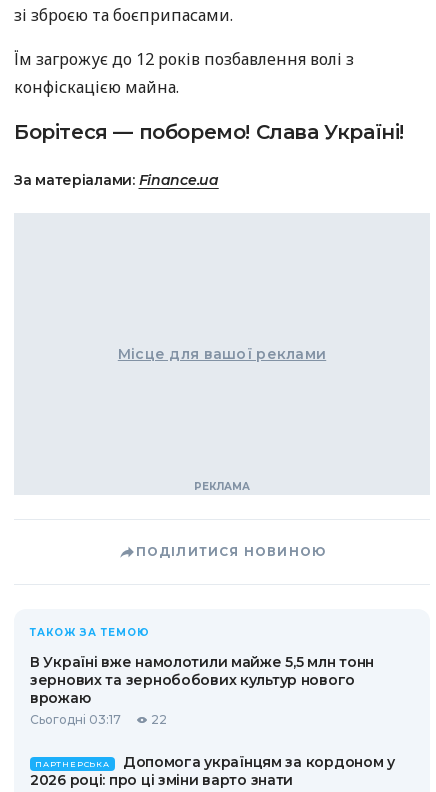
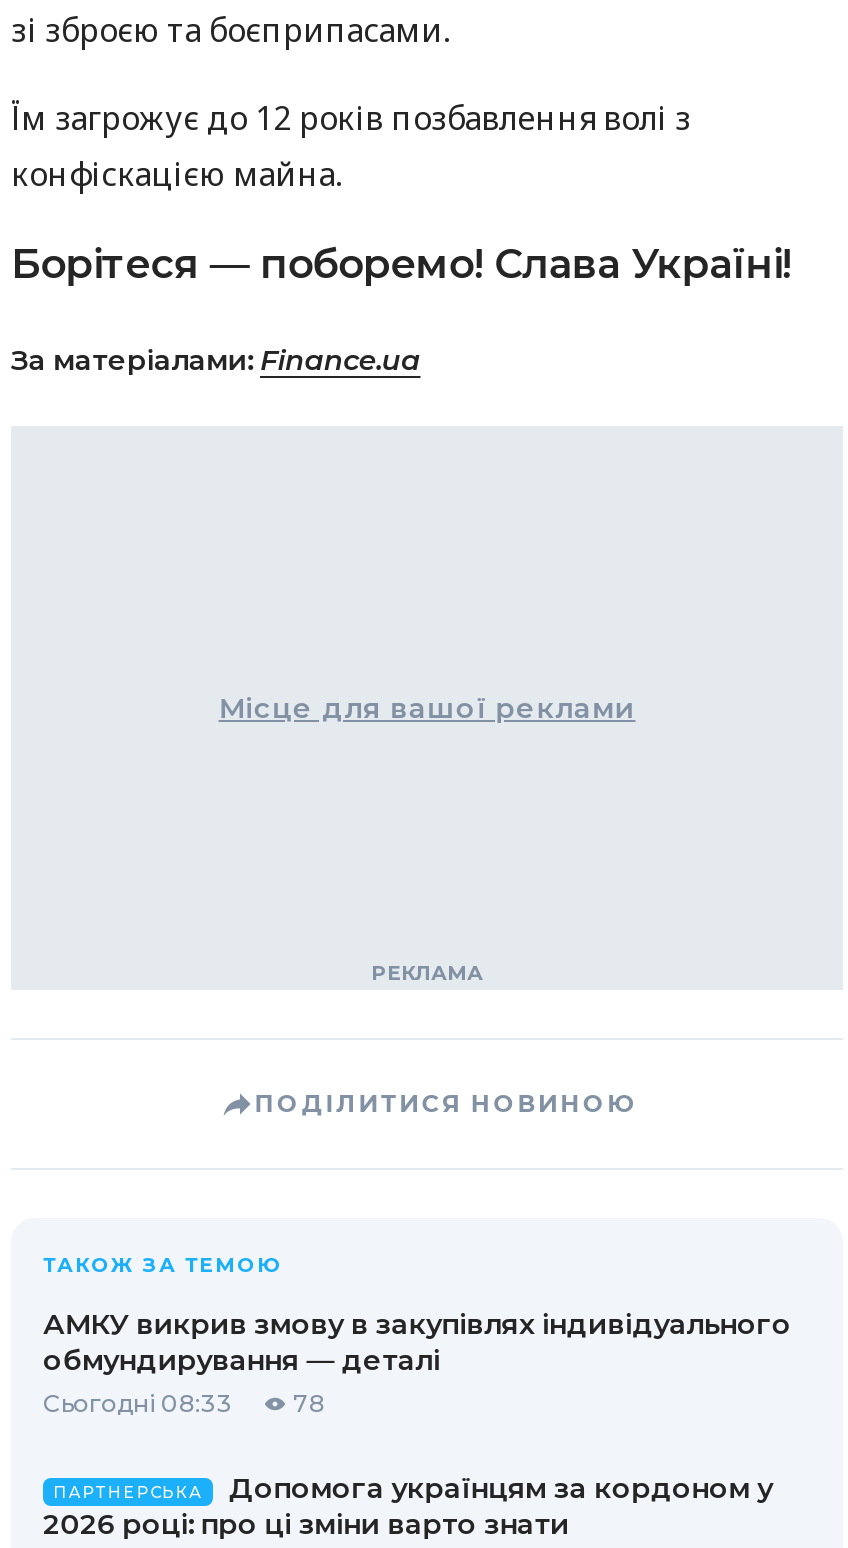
[30,653,374,727] В Україні вже намолотили майже 5,5 млн тонн | зернових та зернобобових культур нового | врожаю | Сьогодні 03:17 | 22 -> [43,1306,791,1418] АМКУ викрив змову в закупівлях індивідуального | обмундирування — деталі | Сьогодні 08:33 | 78

